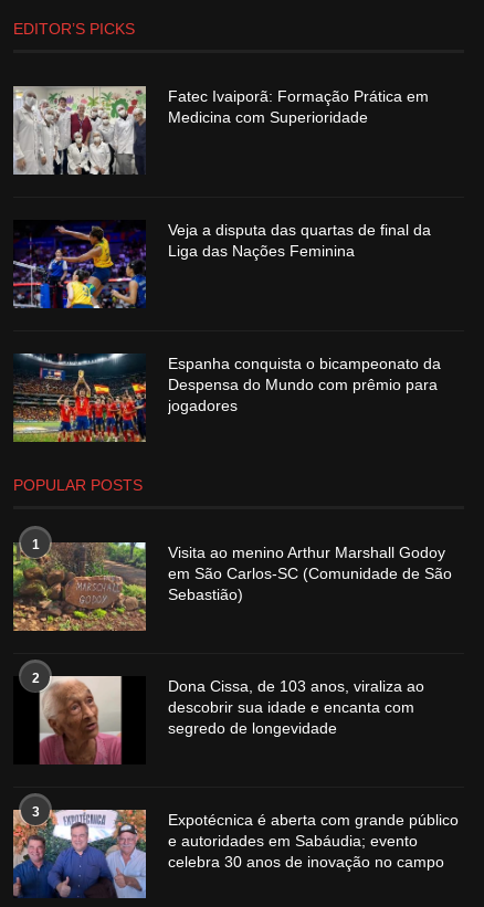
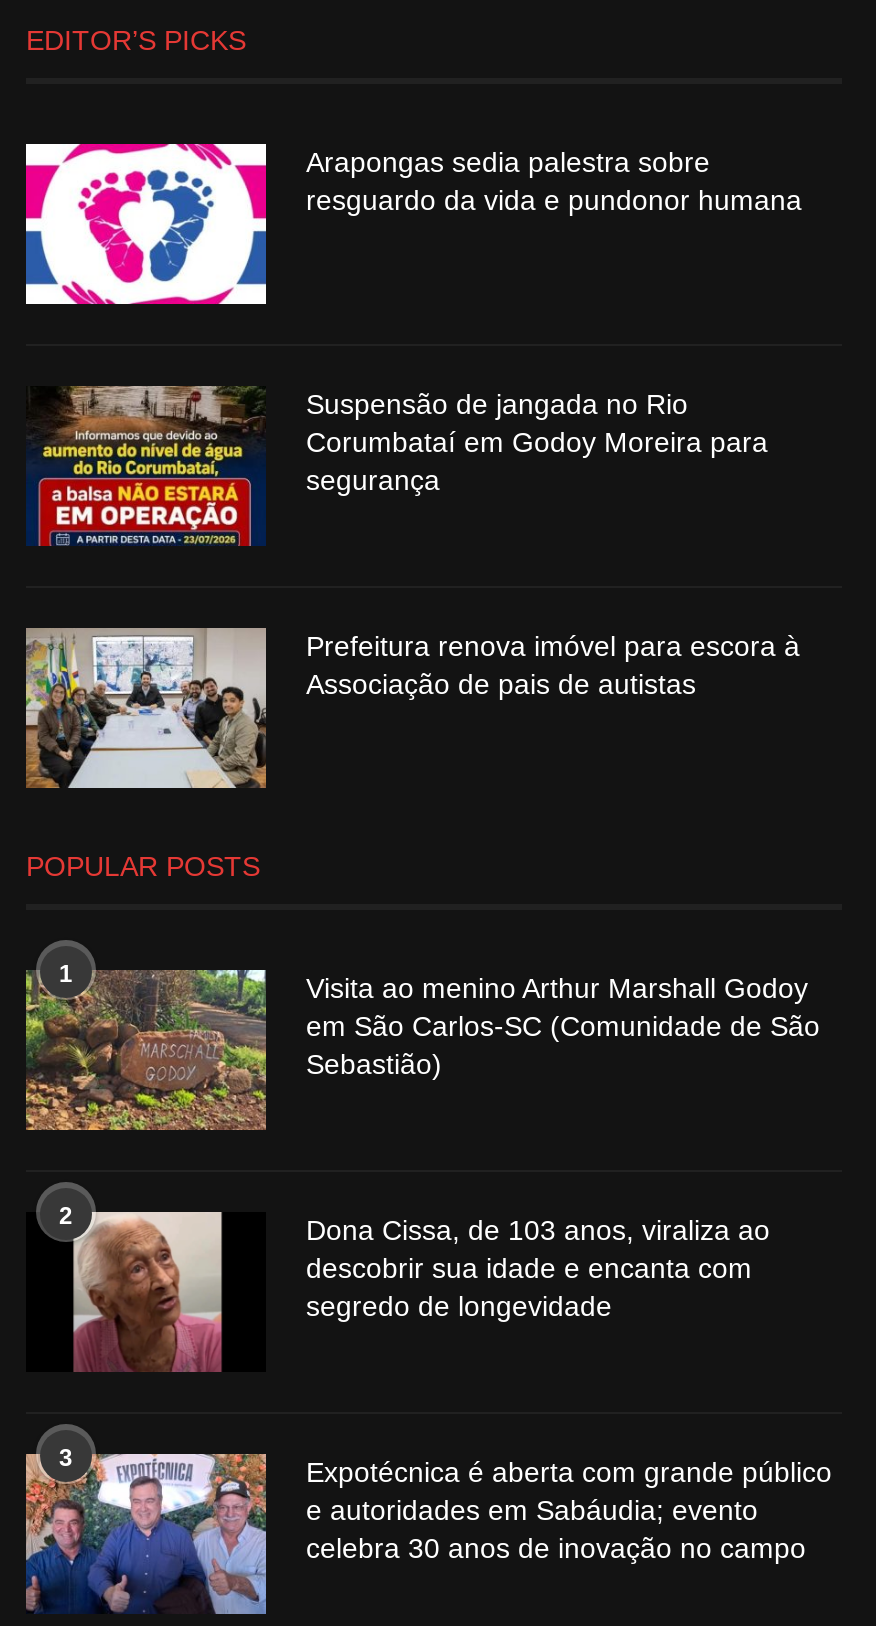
[12,85,429,176] [image] | Fatec Ivaiporã: Formação Prática em | Medicina com Superioridade -> [24,142,802,306] [image] | Arapongas sedia palestra sobre | resguardo da vida e pundonor humana
[12,220,431,309] [image] | Veja a disputa das quartas de final da | Liga das Nações Feminina -> [26,384,768,548] [image] | Suspensão de jangada no Rio | Corumbataí em Godoy Moreira para | segurança
[13,352,441,443] [image] | Espanha conquista o bicampeonato da | Despensa do Mundo com prêmio para | jogadores -> [24,626,800,790] [image] | Prefeitura renova imóvel para escora à | Associação de pais de autistas

